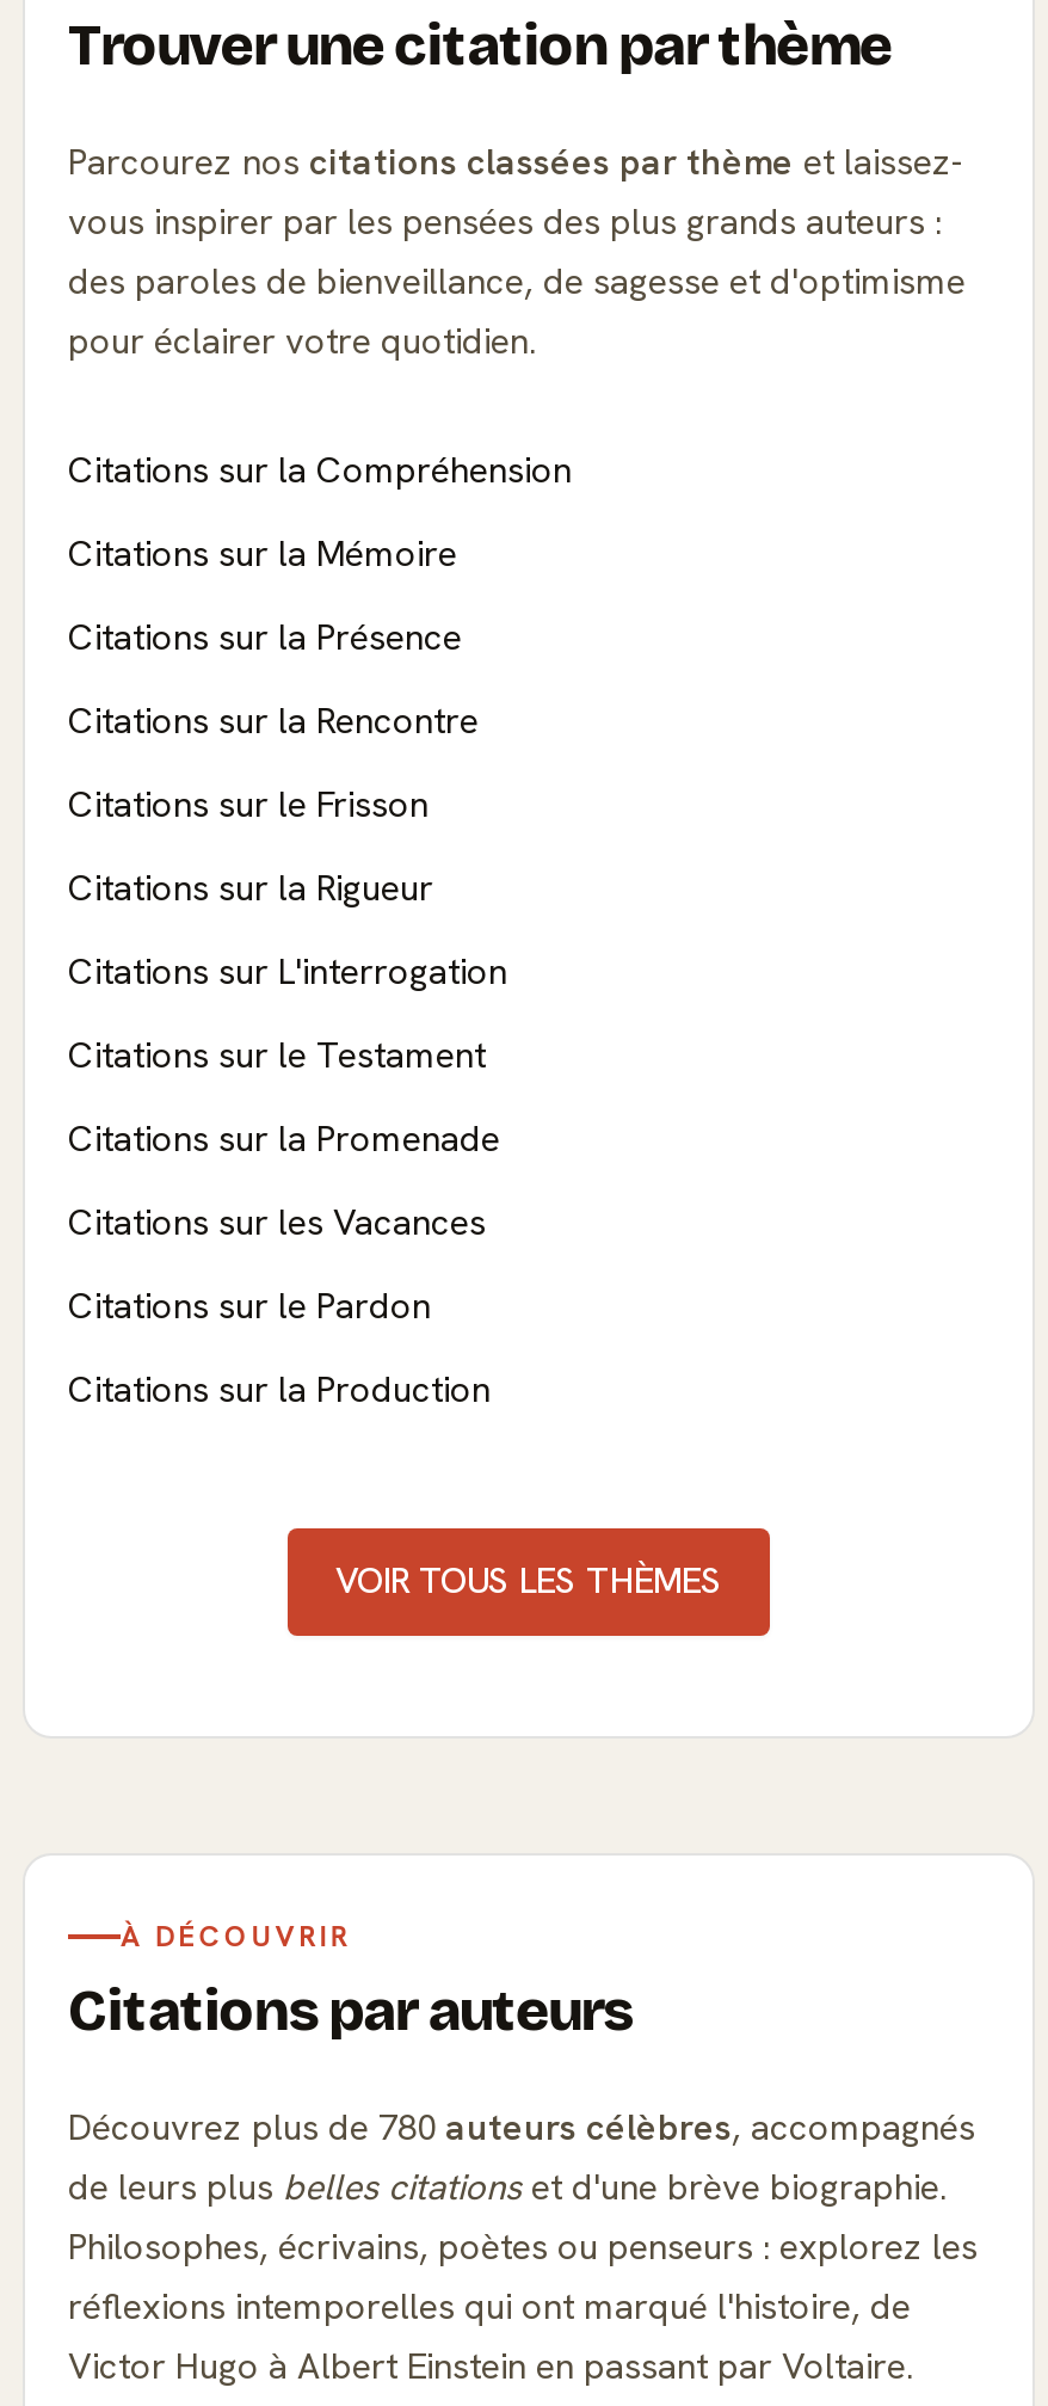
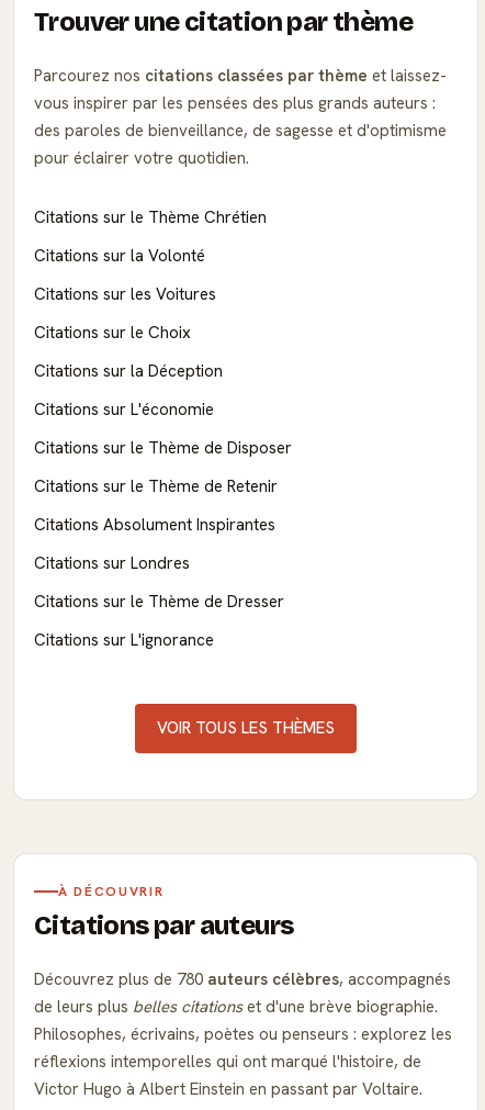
[68,446,572,494] Citations sur la Compréhension -> [34,206,267,228] Citations sur le Thème Chrétien
[68,529,457,577] Citations sur la Mémoire -> [34,245,205,266] Citations sur la Volonté
[68,613,462,661] Citations sur la Présence -> [34,283,216,305] Citations sur les Voitures
[68,697,479,744] Citations sur la Rencontre -> [34,321,191,343] Citations sur le Choix
[68,780,429,828] Citations sur le Frisson -> [34,360,223,382] Citations sur la Déception
[68,864,433,912] Citations sur la Rigueur -> [34,398,214,420] Citations sur L'économie
[68,947,507,995] Citations sur L'interrogation -> [34,437,292,459] Citations sur le Thème de Disposer
[68,1031,486,1079] Citations sur le Testament -> [34,475,278,497] Citations sur le Thème de Retenir
[68,1115,500,1162] Citations sur la Promenade -> [34,513,275,535] Citations Absolument Inspirantes
[68,1198,486,1246] Citations sur les Vacances -> [34,552,190,574] Citations sur Londres
[68,1282,431,1329] Citations sur le Pardon -> [34,590,284,612] Citations sur le Thème de Dresser
[68,1365,491,1413] Citations sur la Production -> [34,629,214,651] Citations sur L'ignorance

